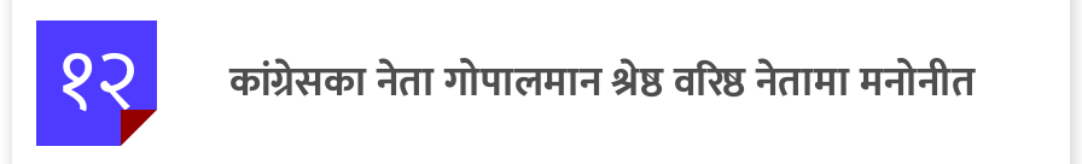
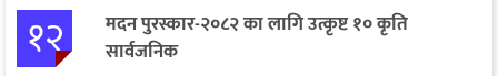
[229,49,976,117] कांग्रेसका नेता गोपालमान श्रेष्ठ वरिष्ठ नेतामा मनोनीत -> [106,9,408,68] मदन पुरस्कार-२०८२ का लागि उत्कृष्ट १० कृति | सार्वजनिक

